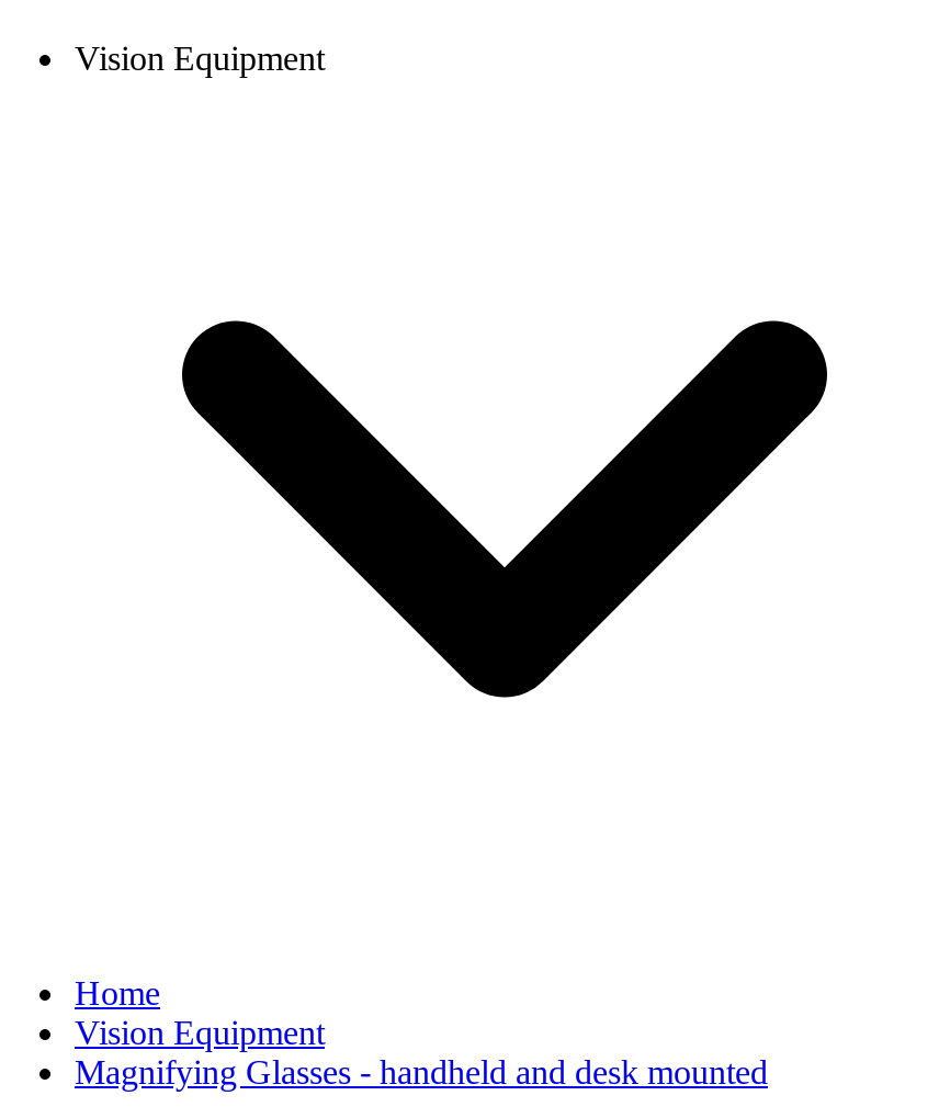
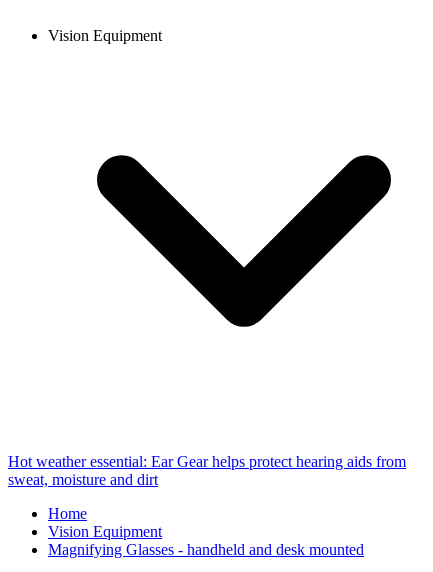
none -> [8,453,406,488] Hot weather essential: Ear Gear helps protect hearing aids from | sweat, moisture and dirt

